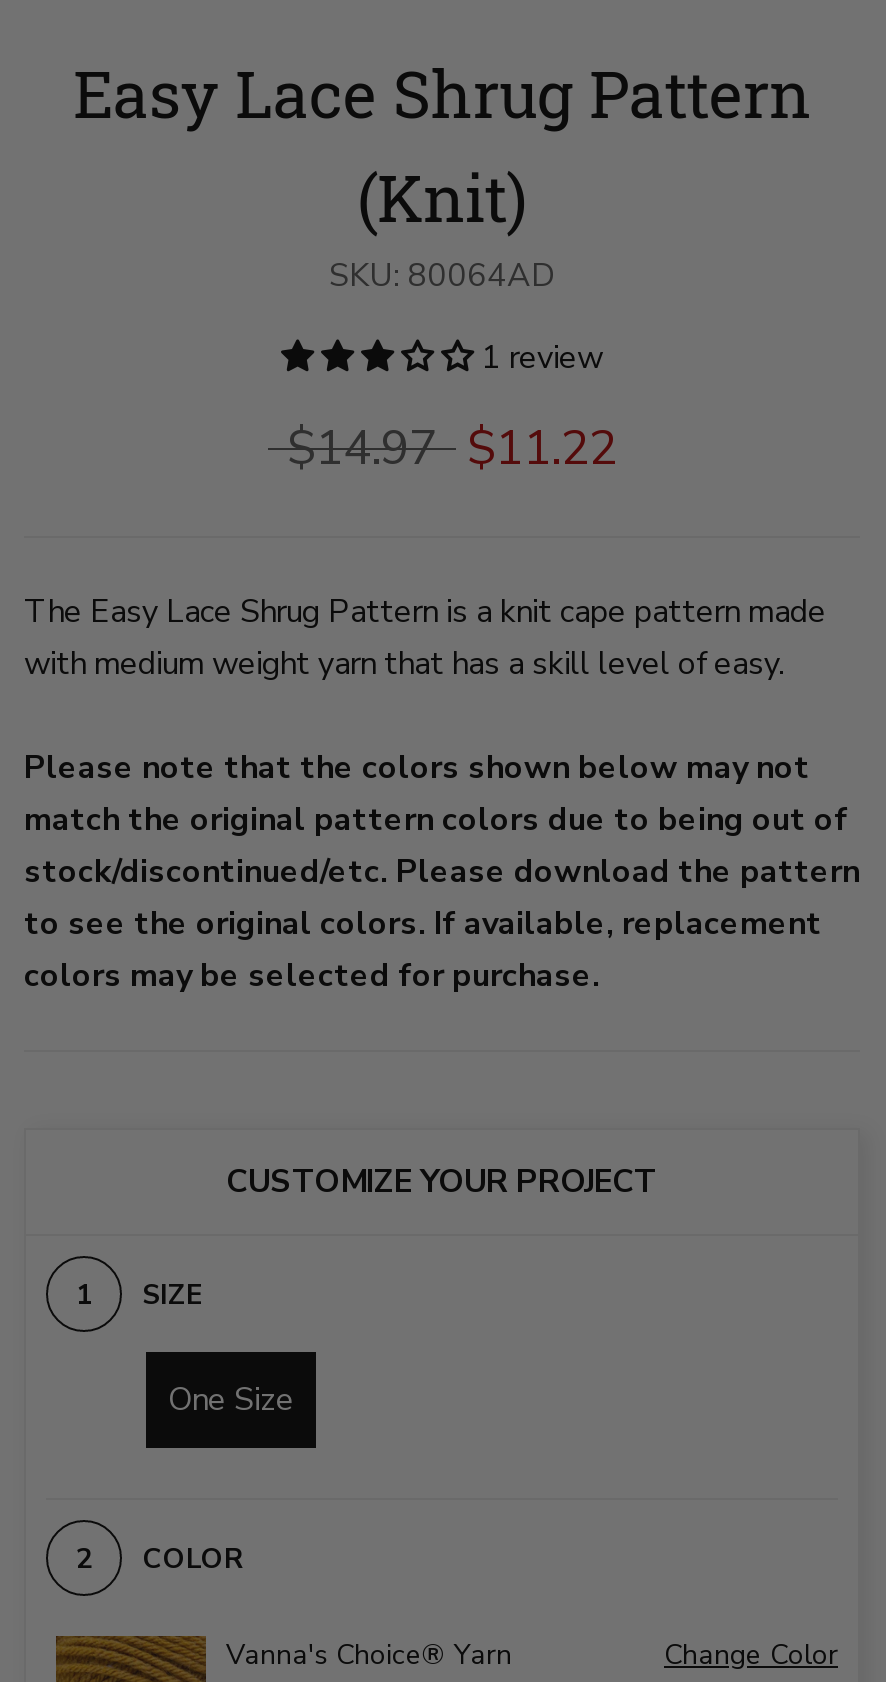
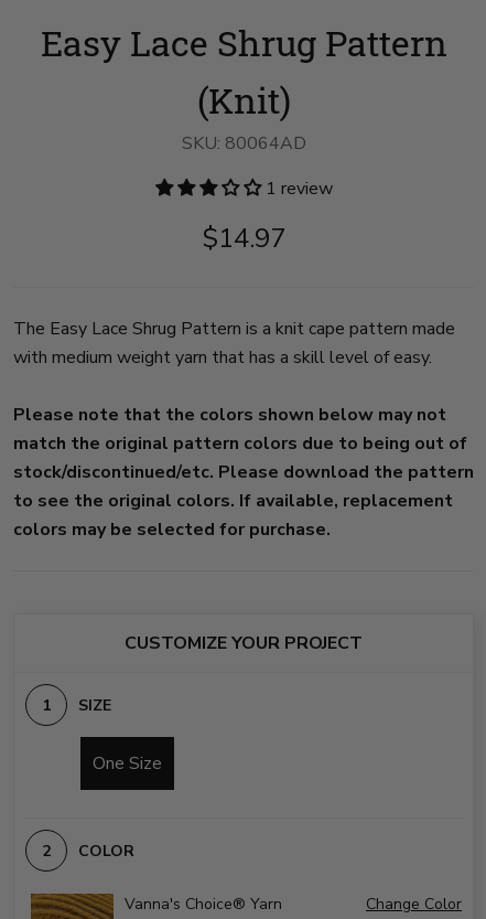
[287,416,617,480] $14.97 $11.22 -> [202,221,285,256] $14.97

